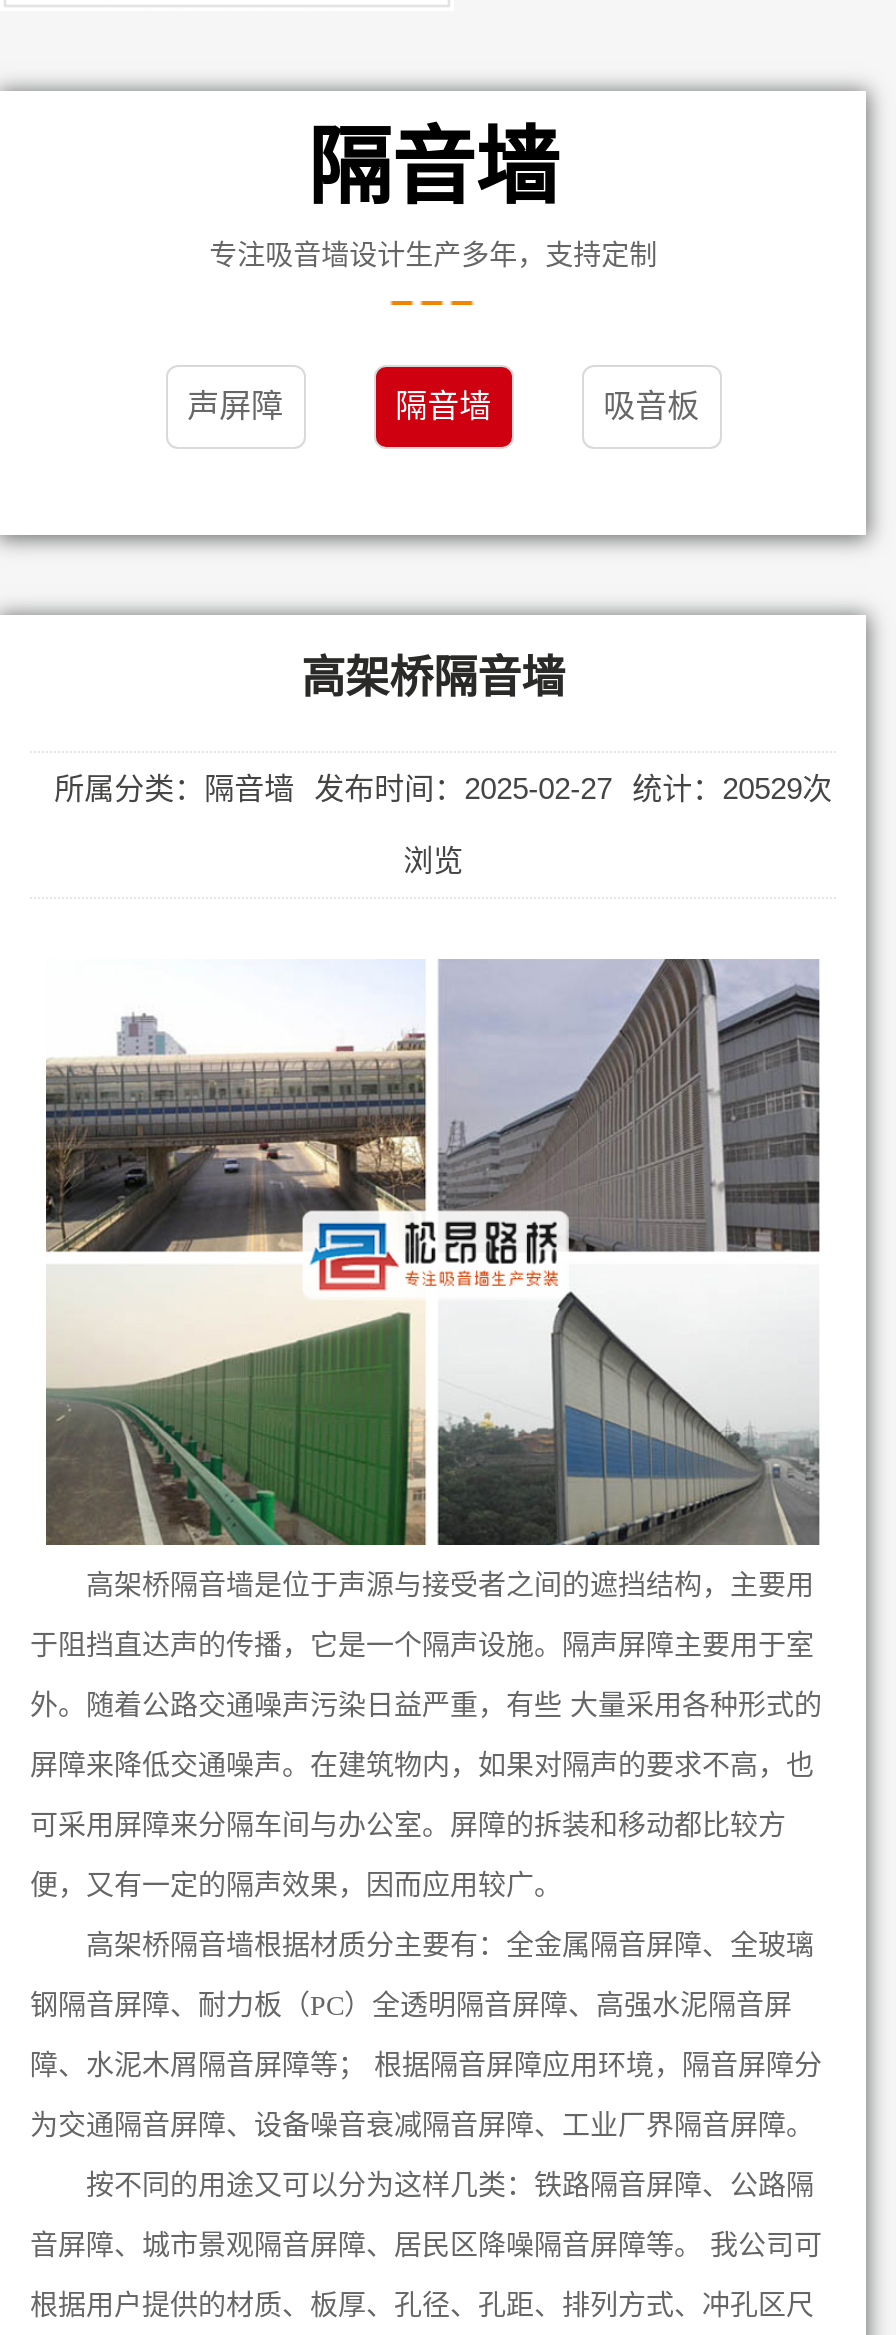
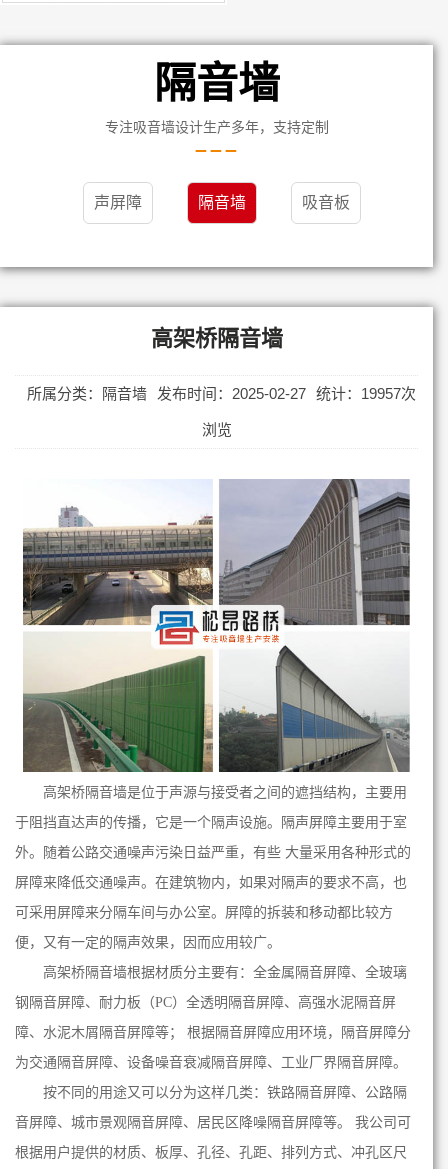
[54,772,832,806] 所属分类：隔音墙 发布时间：2025-02-27 统计：20529次 -> [27,385,416,402] 所属分类：隔音墙 发布时间：2025-02-27 统计：19957次

